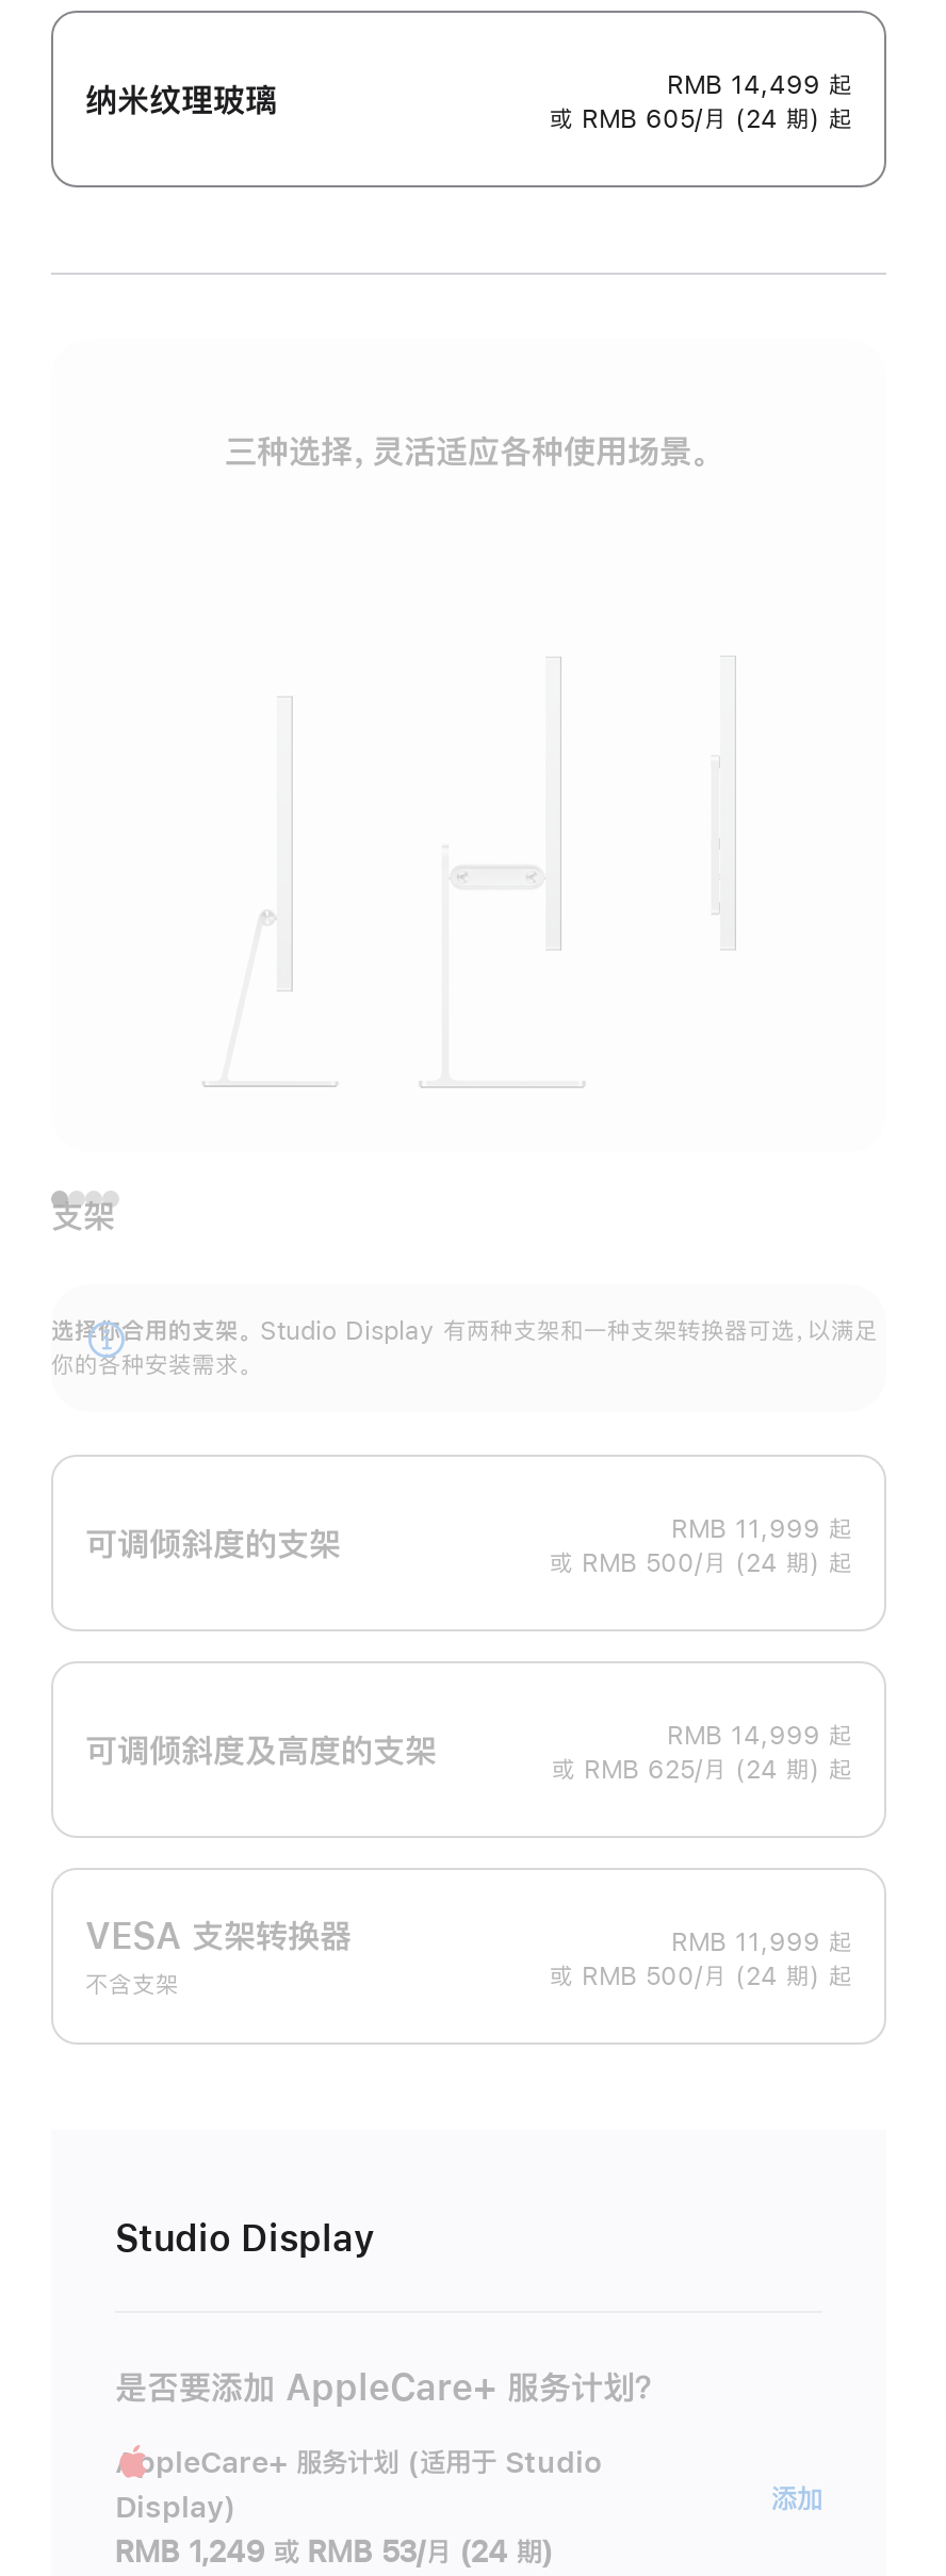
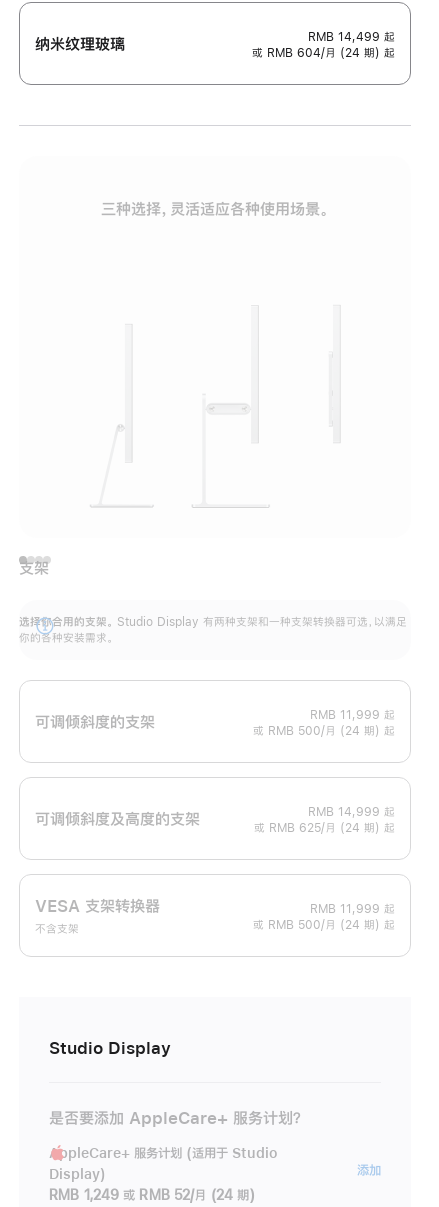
[550,107,852,132] 或 RMB 605/月 (24 期) 起 -> [252,47,395,59] 或 RMB 604/月 (24 期) 起
[115,2537,553,2567] RMB 1,249 或 RMB 53/月 (24 期) -> [49,1188,255,1202] RMB 1,249 或 RMB 52/月 (24 期)

